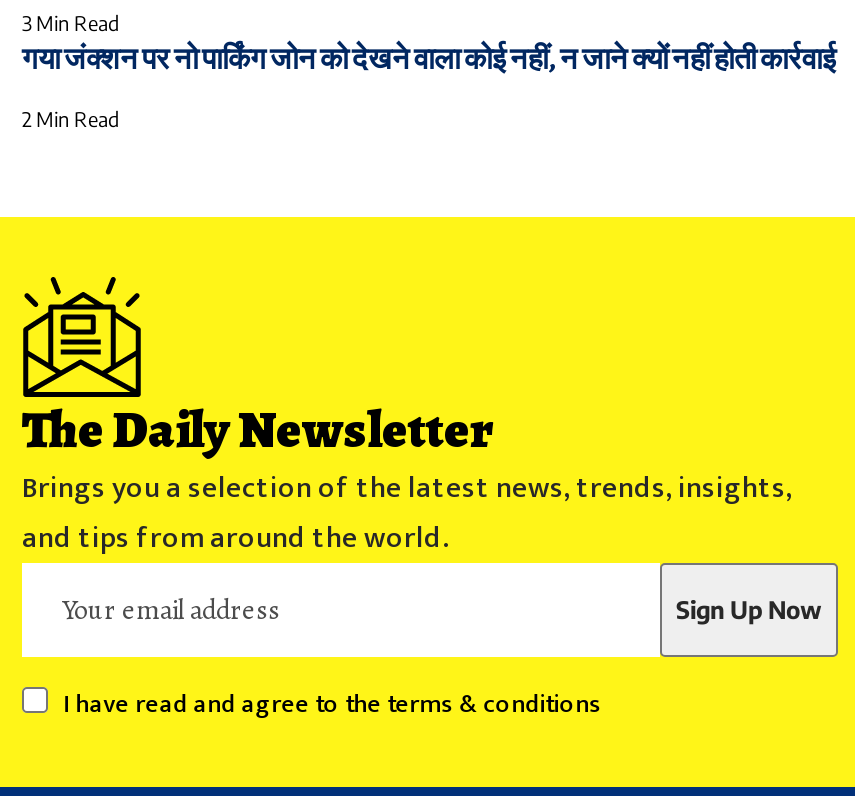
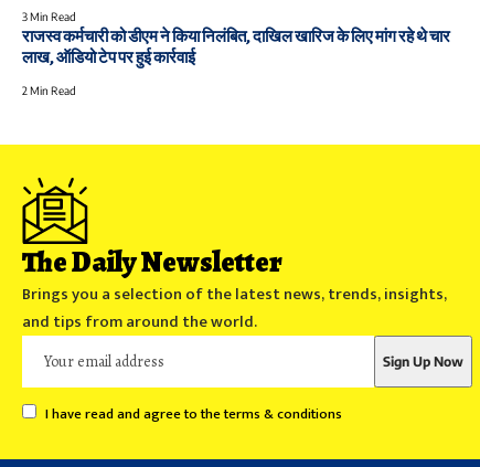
[22,39,836,79] गया जंक्शन पर नो पार्किंग जोन को देखने वाला कोई नहीं, न जाने क्यों नहीं होती कार्रवाई -> [22,25,450,68] राजस्व कर्मचारी को डीएम ने किया निलंबित, दाखिल खारिज के लिए मांग रहे थे चार | लाख, ऑडियो टेप पर हुई कार्रवाई

